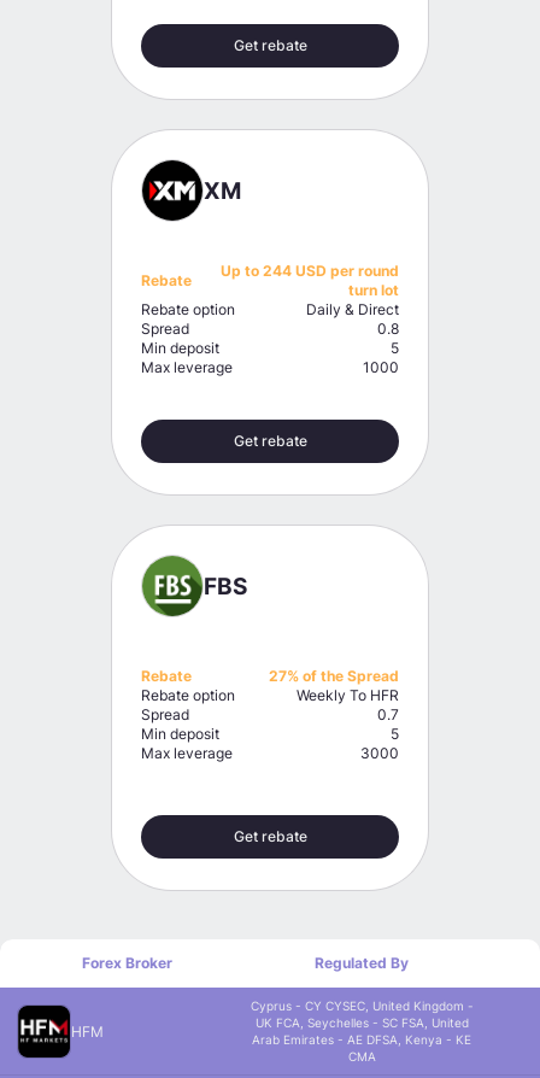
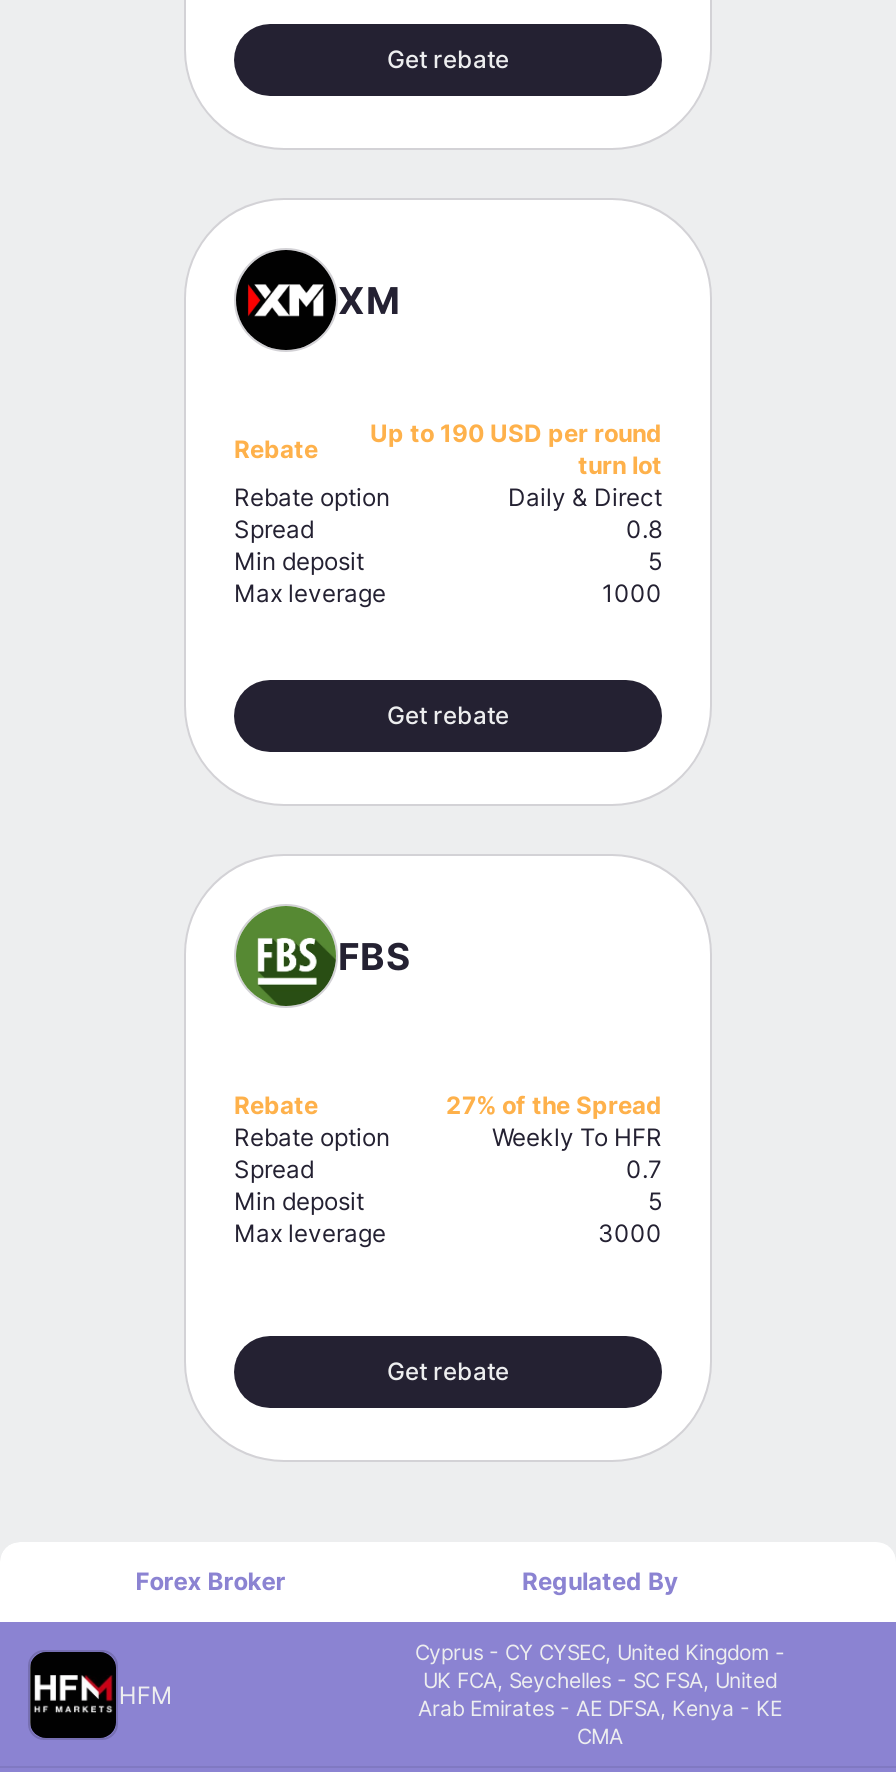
[221,262,399,280] Up to 244 USD per round -> [370,419,662,449] Up to 190 USD per round

